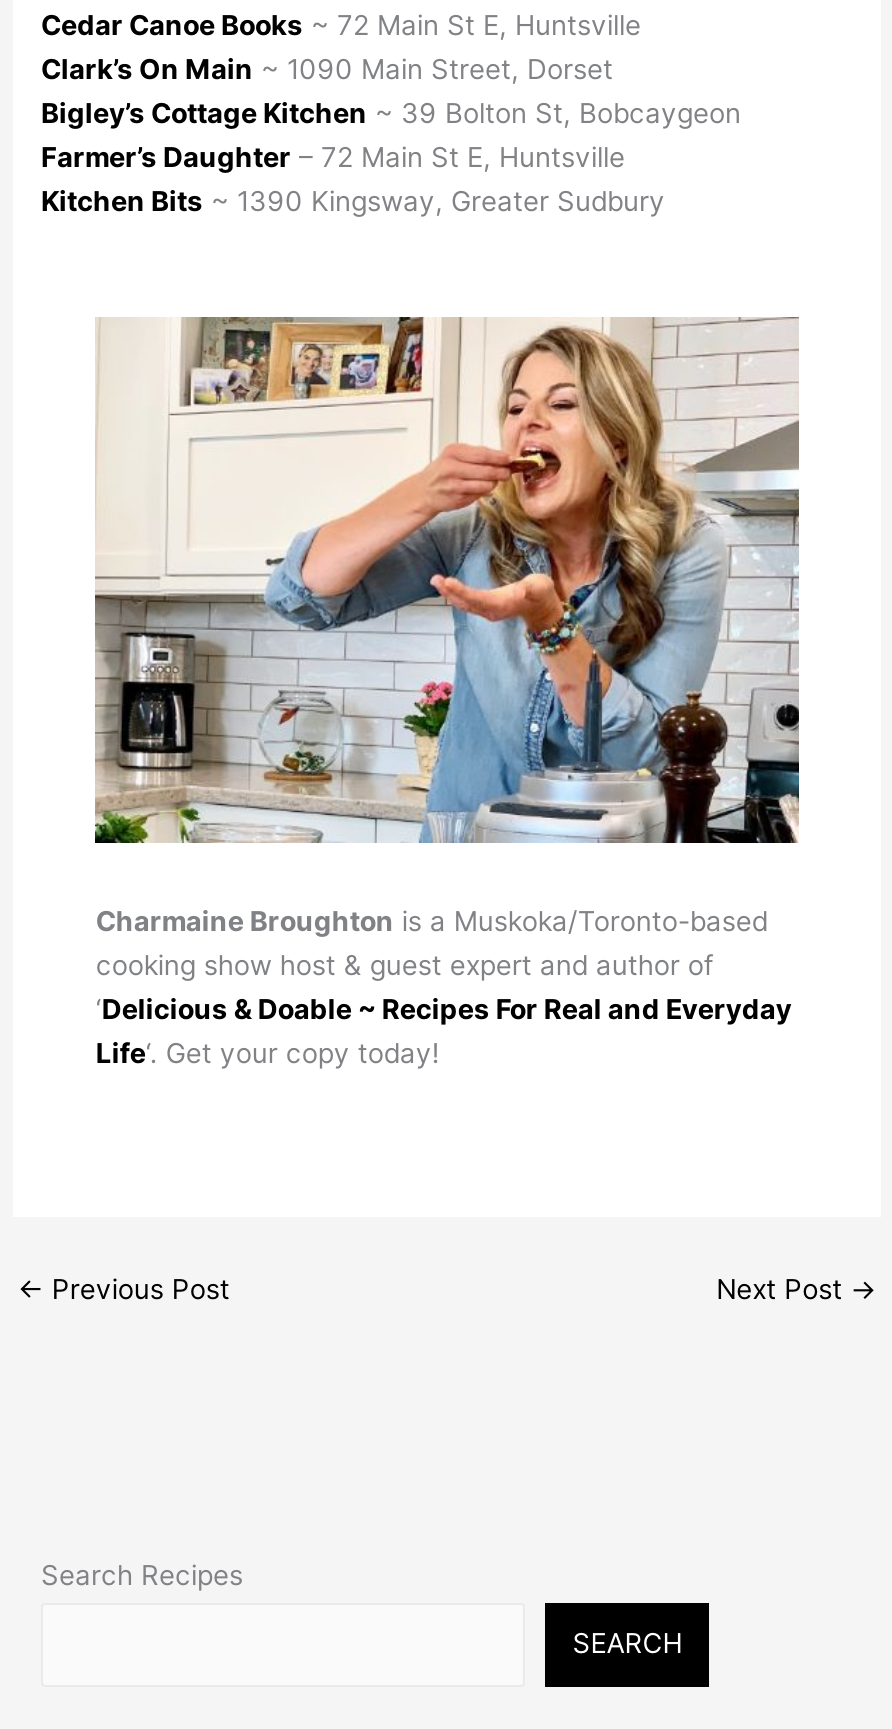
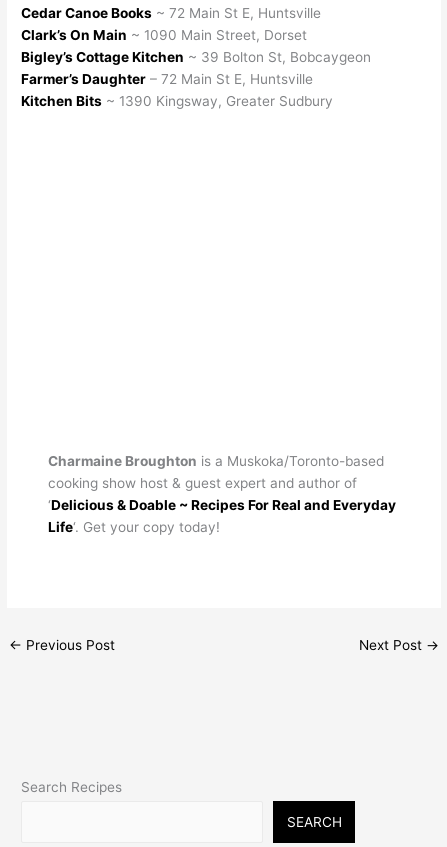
[93,314,801,846] [image] -> none

